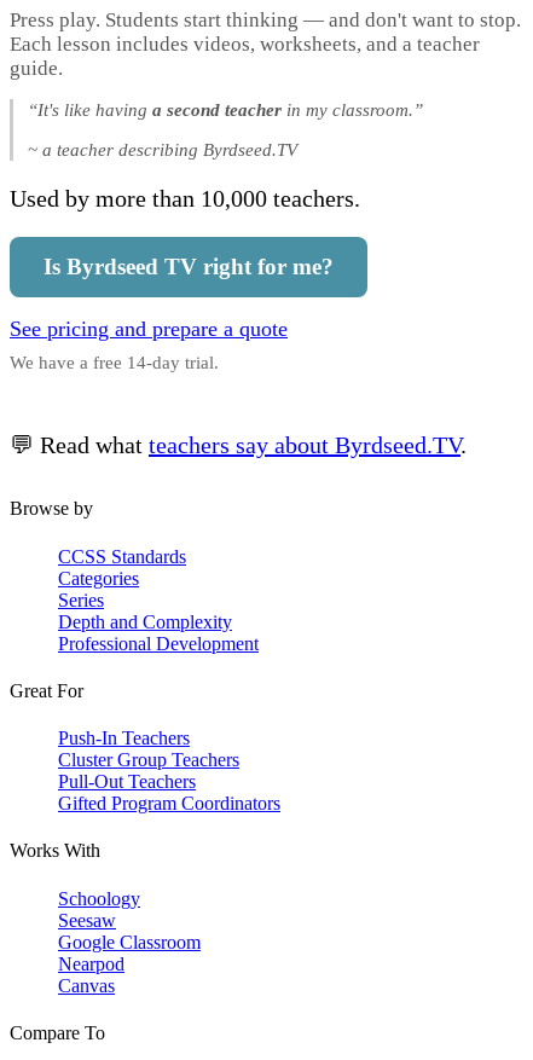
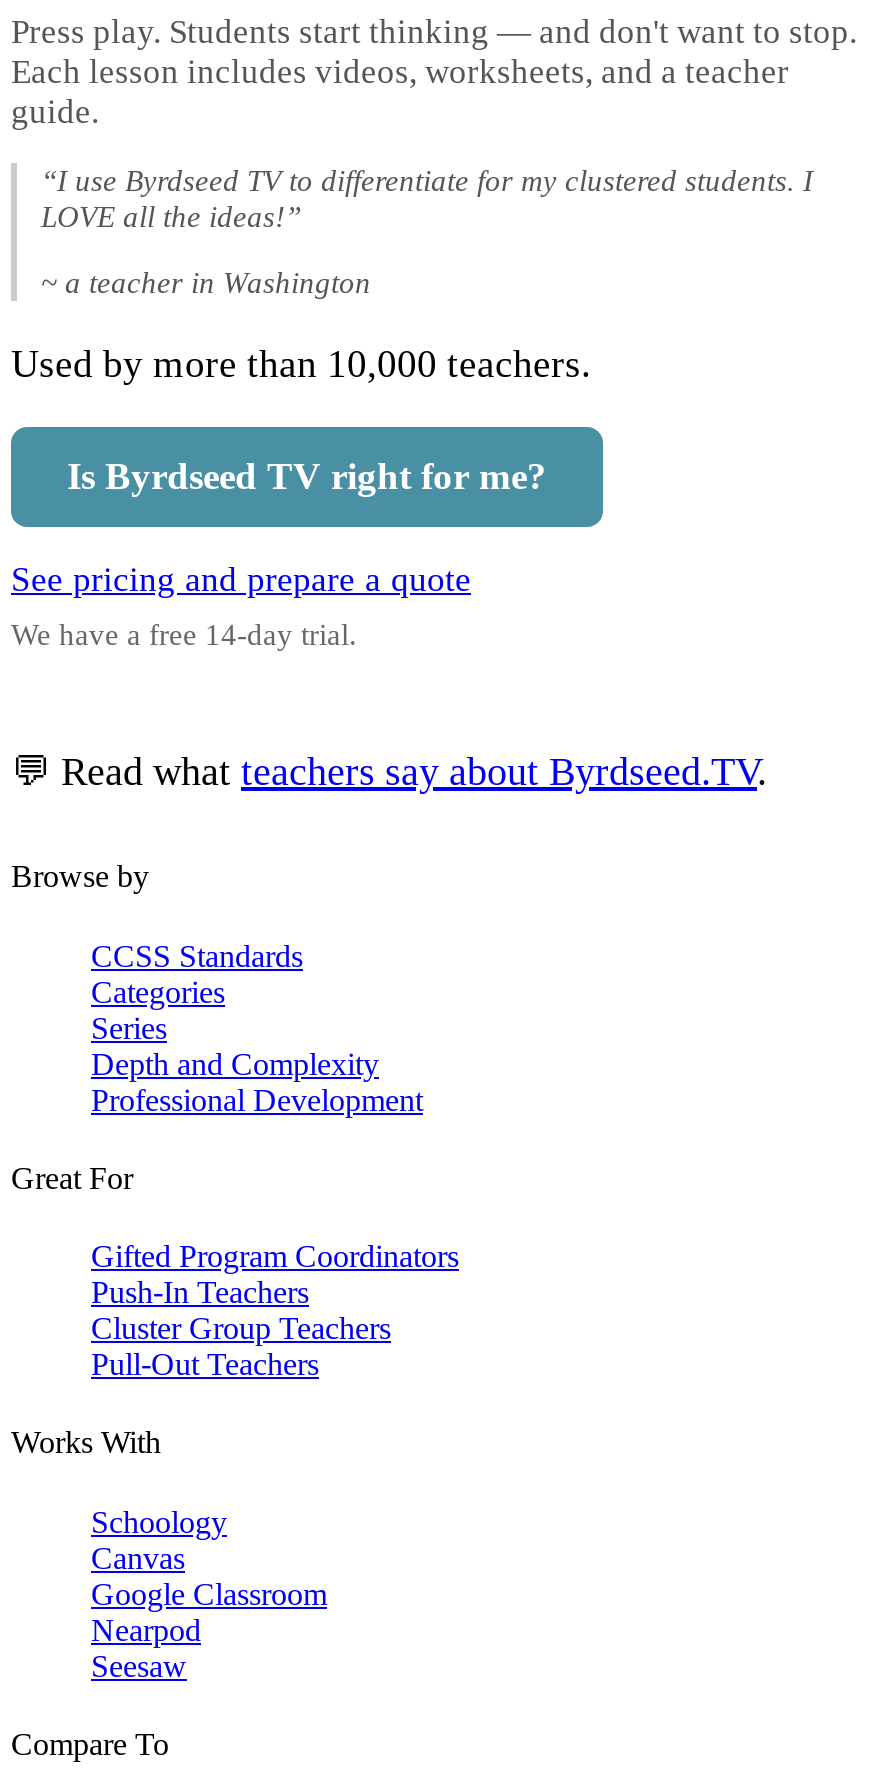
[28,99,423,120] “It's like having a second teacher in my classroom.” -> [41,163,813,233] “I use Byrdseed TV to differentiate for my clustered students. I | LOVE all the ideas!”
[28,139,297,160] ~ a teacher describing Byrdseed.TV -> [41,265,371,299] ~ a teacher in Washington
moved [58,728,239,792] -> [91,1275,391,1381]: Push-In Teachers | Cluster Group Teachers | Pull-Out Teachers
moved [58,793,280,814] -> [91,1239,459,1273]: Gifted Program Coordinators
moved [58,910,116,930] -> [91,1648,187,1682]: Seesaw
moved [58,975,115,996] -> [91,1540,185,1574]: Canvas

